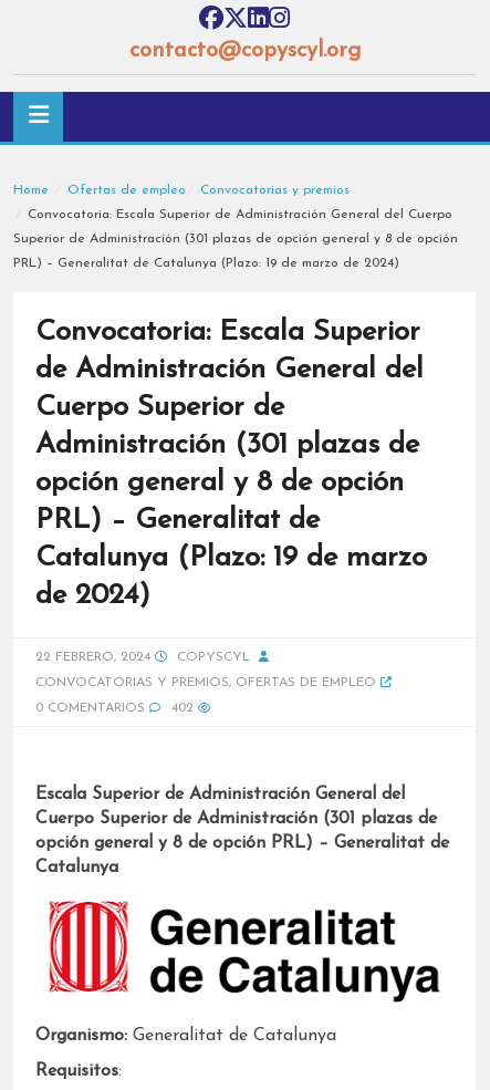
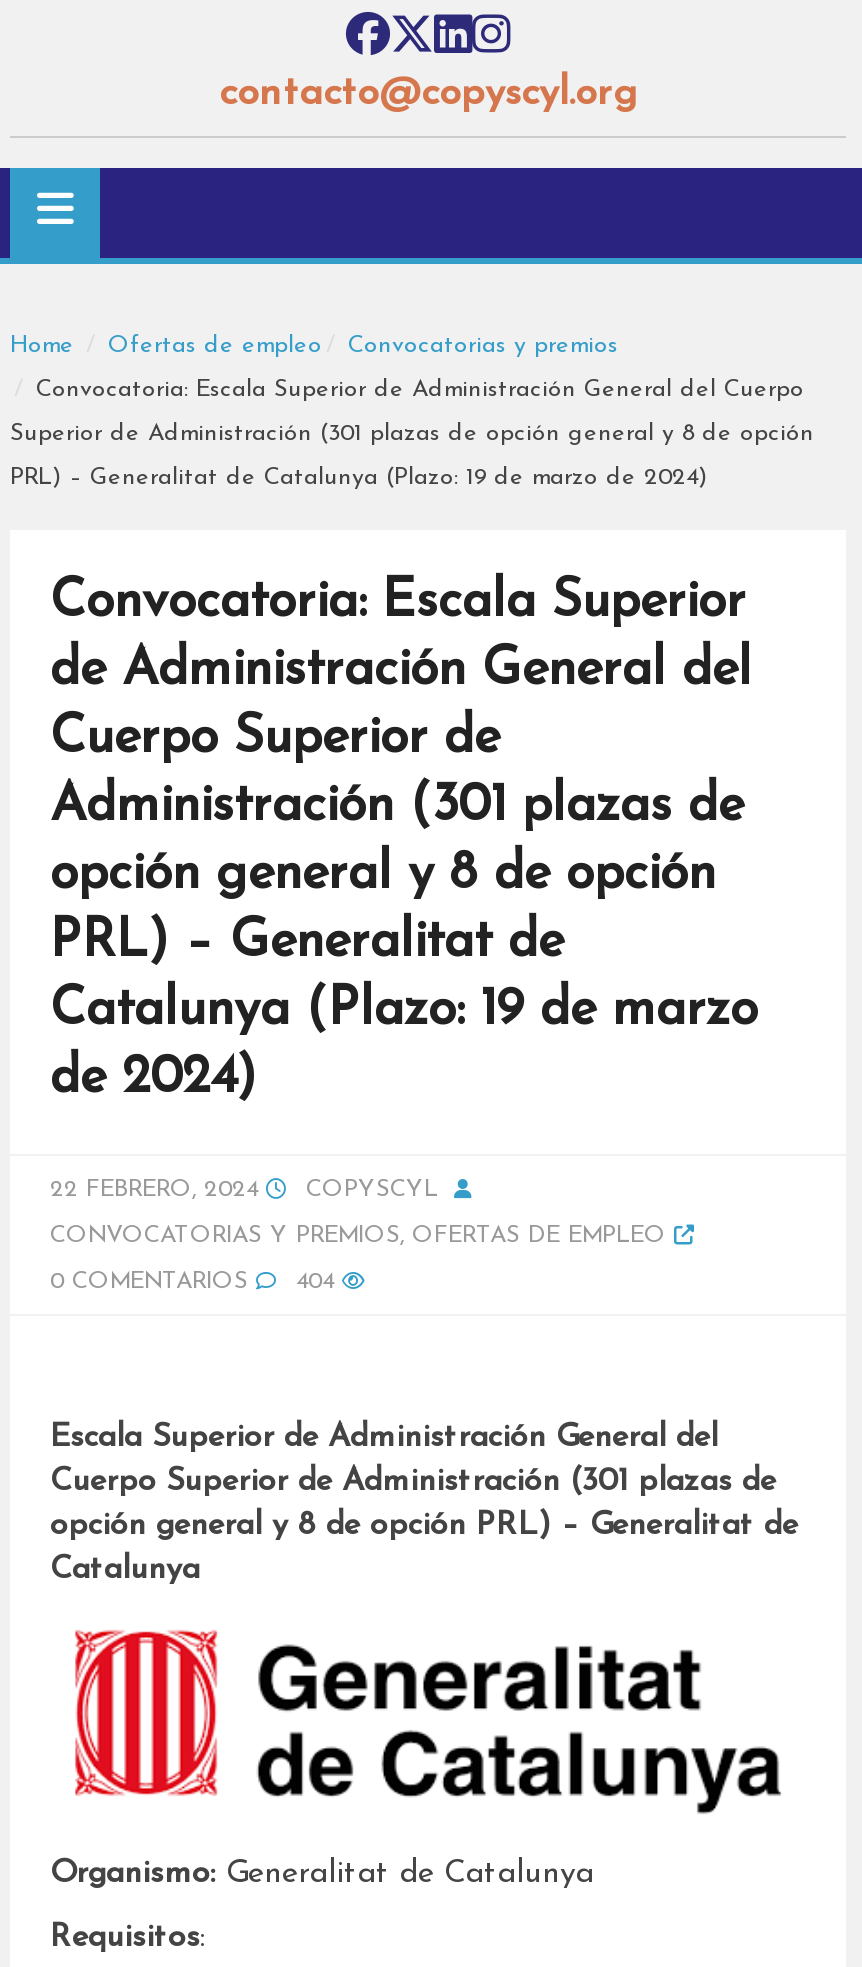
[171,702,194,715] 402 -> [296,1270,334,1294] 404

